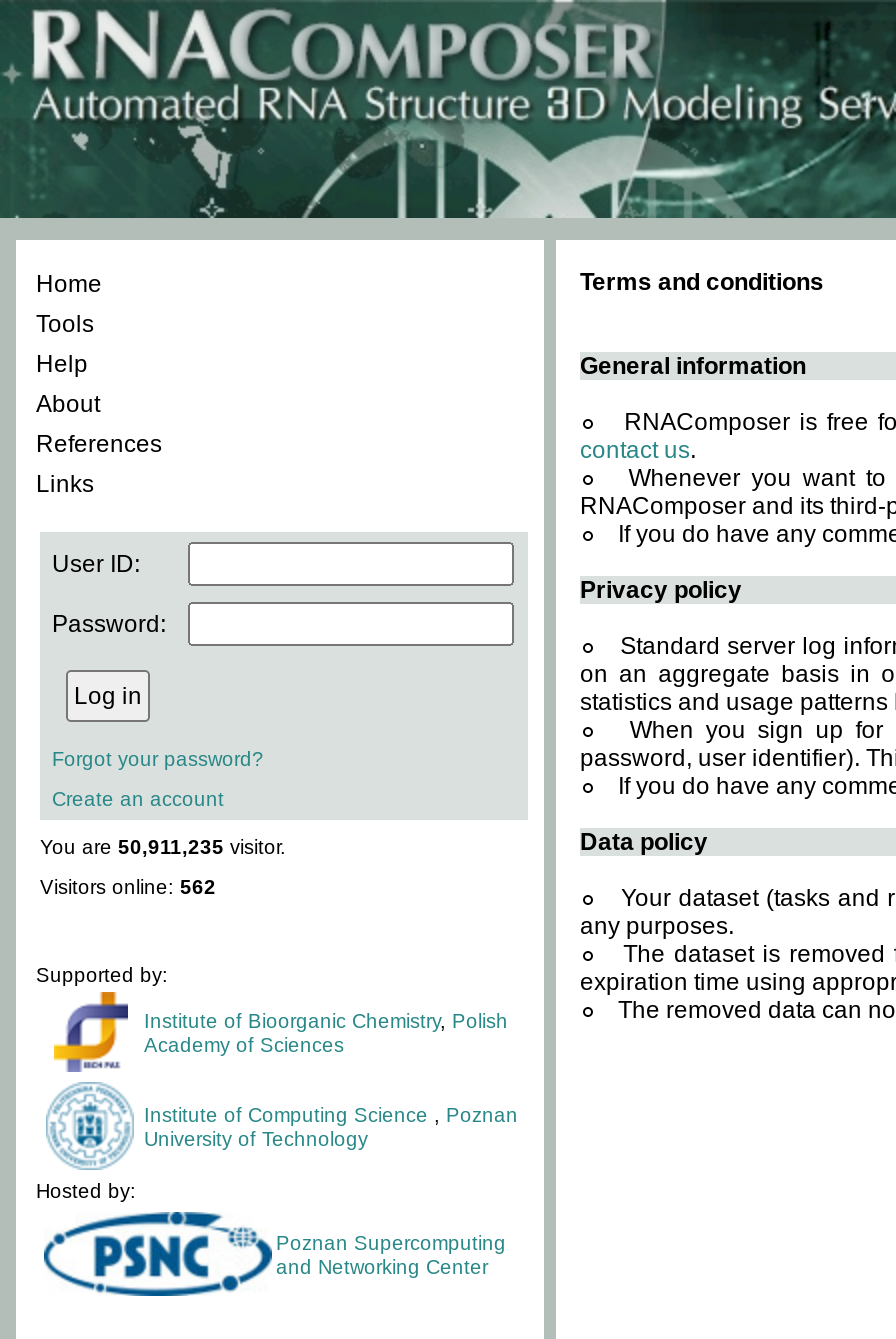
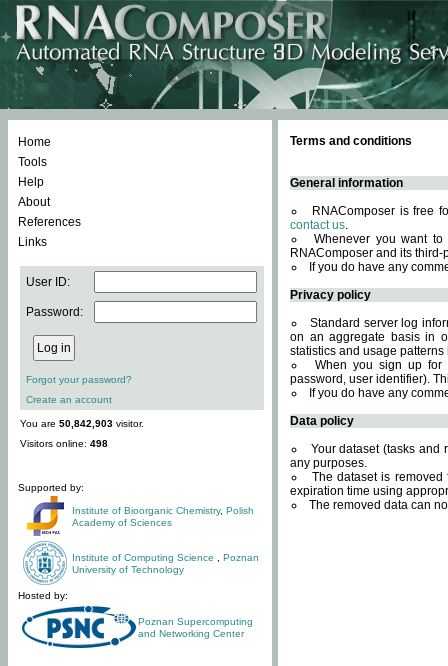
[40,836,286,858] You are 50,911,235 visitor. -> [20,418,144,429] You are 50,842,903 visitor.
[40,876,216,898] Visitors online: 562 -> [20,438,108,449] Visitors online: 498

